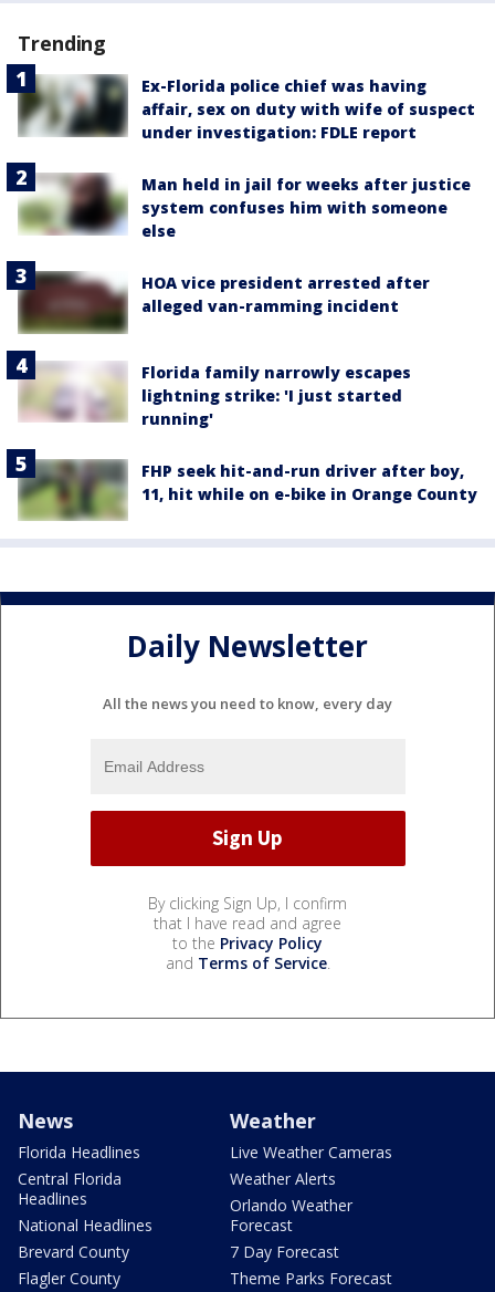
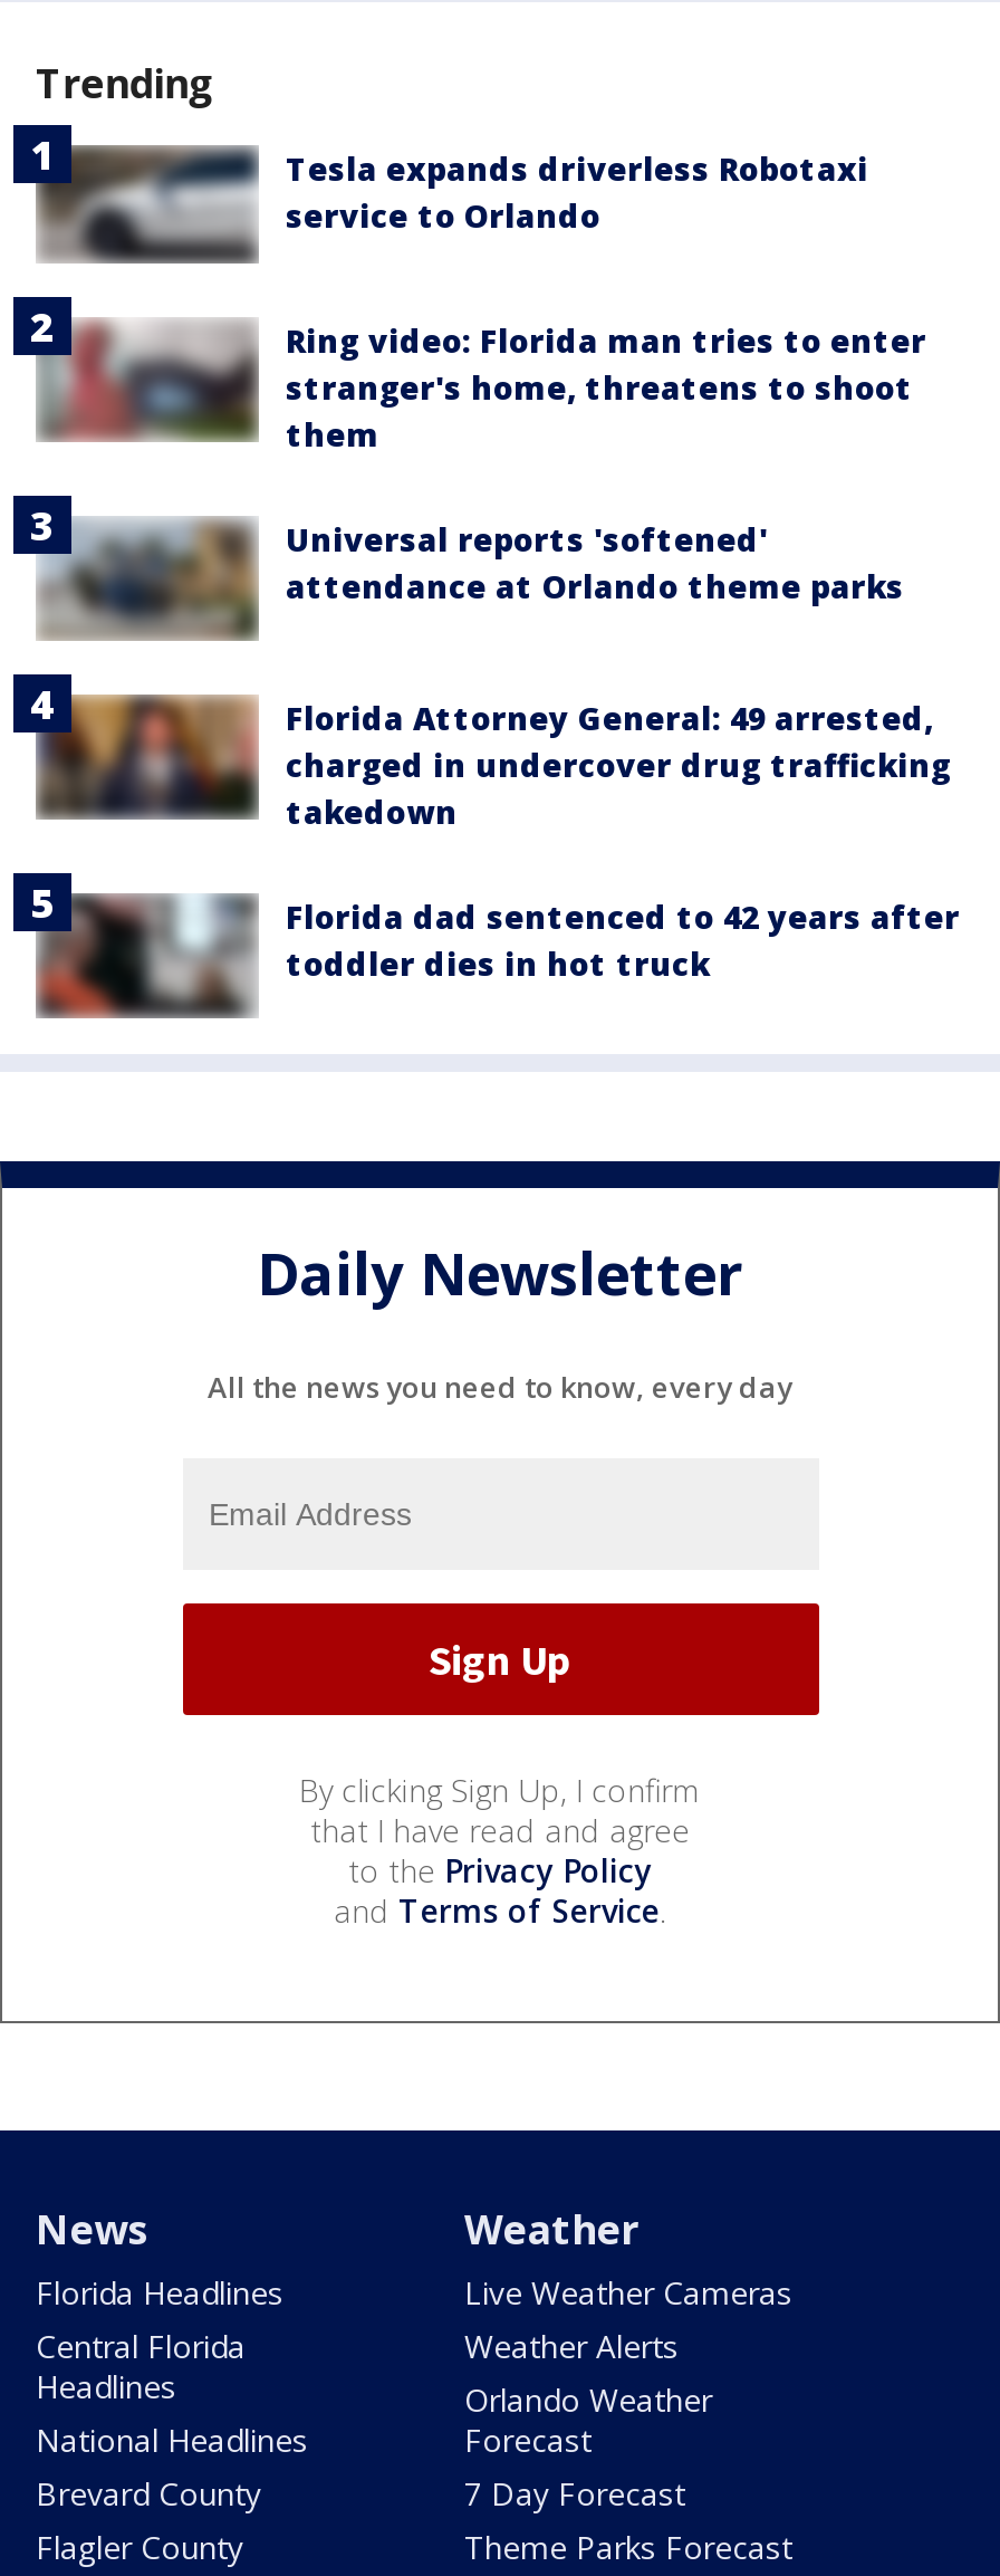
[21,72,475,143] [image] | Ex-Florida police chief was having | affair, sex on duty with wife of suspect | under investigation: FDLE report -> [40,145,868,266] [image] | Tesla expands driverless Robotaxi | service to Orlando
[19,174,471,242] [image] | Man held in jail for weeks after justice | system confuses him with someone | else -> [36,313,926,455] [image] | Ring video: Florida man tries to enter | stranger's home, threatens to shoot | them
[18,271,430,333] [image] | HOA vice president arrested after | alleged van-ramming incident -> [38,516,904,636] [image] | Universal reports 'softened' | attendance at Orlando theme parks
[19,361,411,429] [image] | Florida family narrowly escapes | lightning strike: 'I just started | running' -> [36,692,951,833] [image] | Florida Attorney General: 49 arrested, | charged in undercover drug trafficking | takedown
[19,459,477,521] [image] | FHP seek hit-and-run driver after boy, | 11, hit while on e-bike in Orange County -> [38,896,960,1016] [image] | Florida dad sentenced to 42 years after | toddler dies in hot truck

